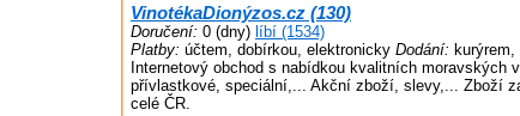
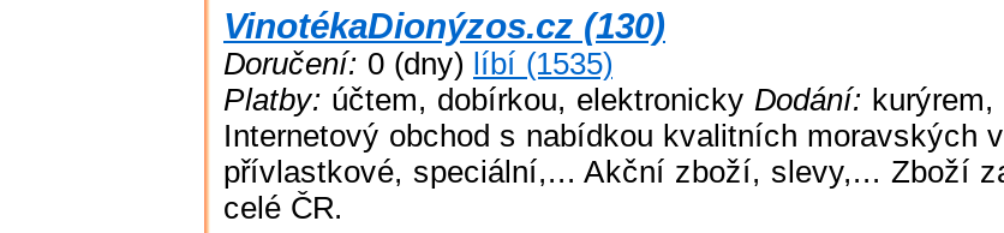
[131,23,325,41] Doručení: 0 (dny) líbí (1534) -> [223,46,612,82] Doručení: 0 (dny) líbí (1535)

